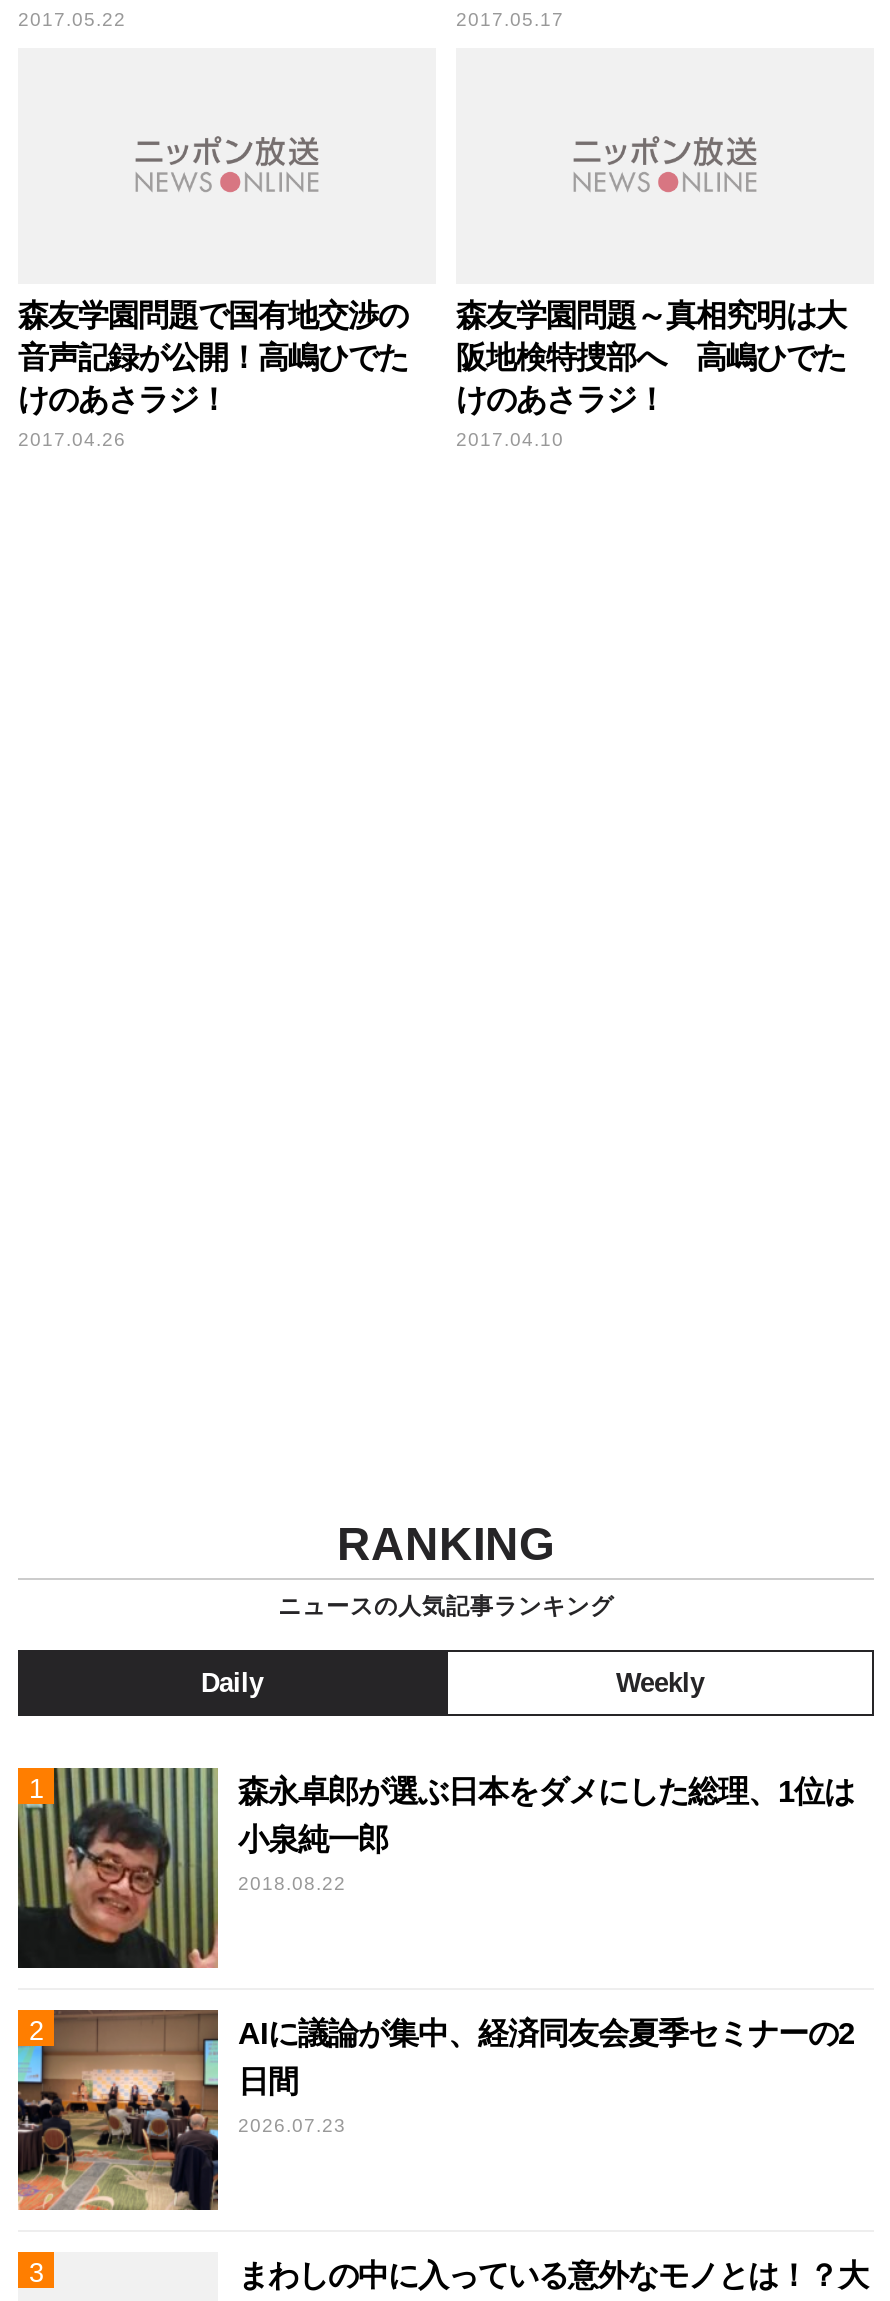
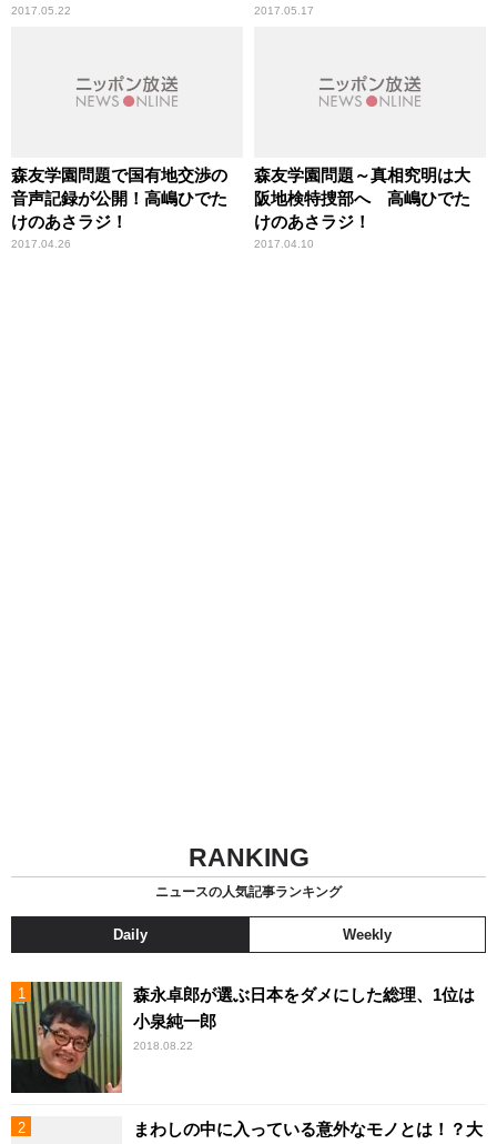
[16,2010,854,2212] [image] | AIに議論が集中、経済同友会夏季セミナーの2 | 日間 | 2026.07.23 -> none

